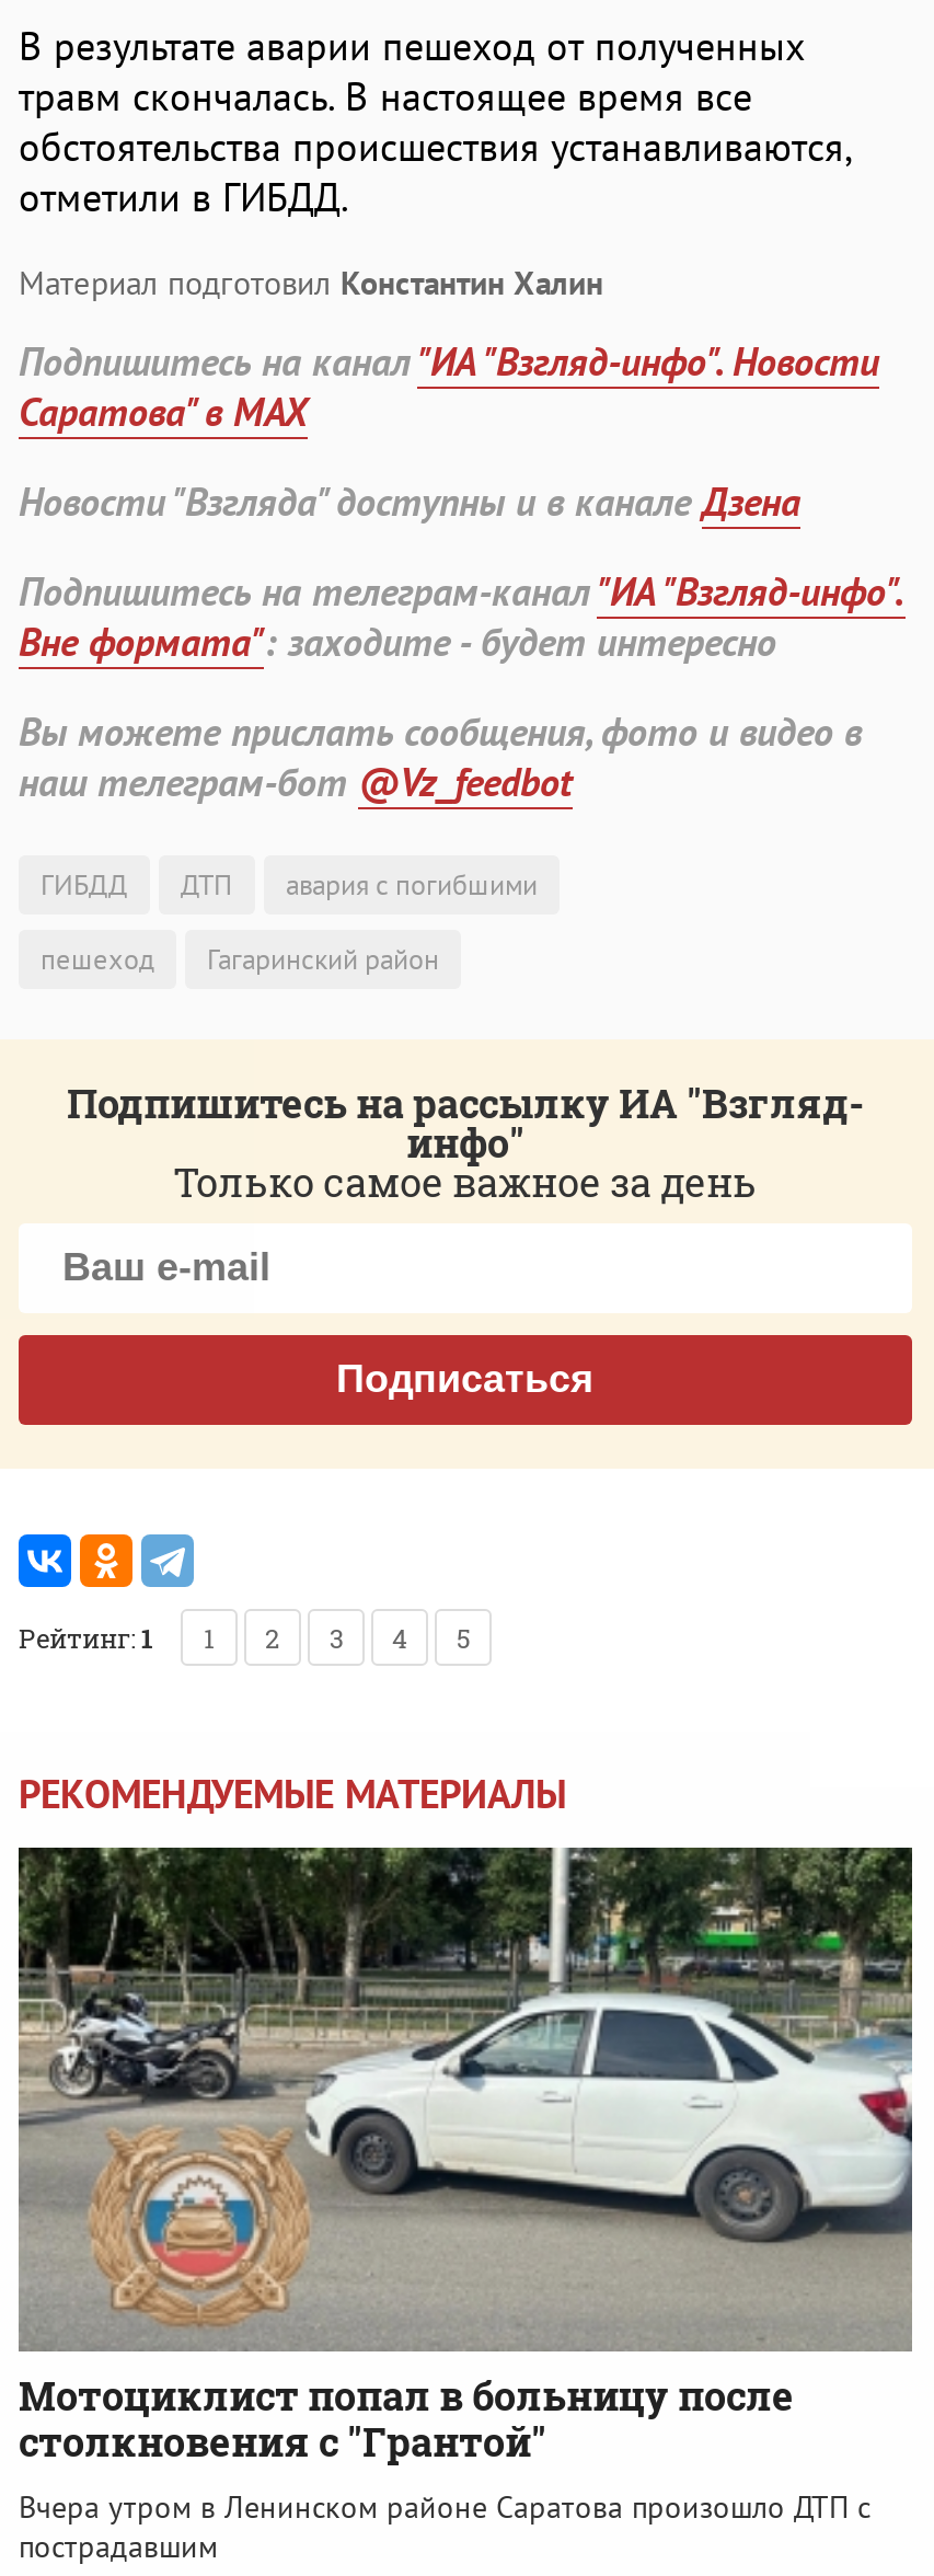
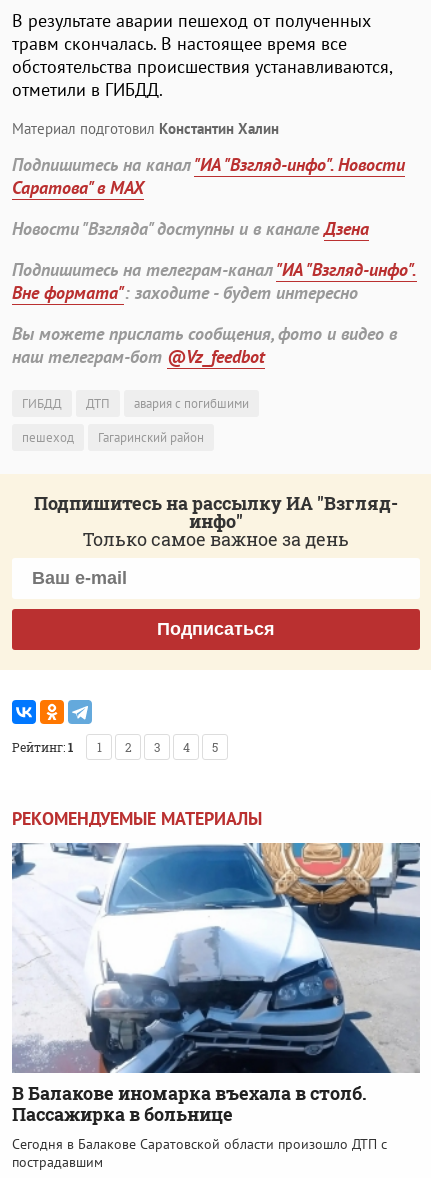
[16,1845,914,2526] [image] | Мотоциклист попал в больницу после | столкновения с "Грантой" | Вчера утром в Ленинском районе Саратова произошло ДТП с -> [11,842,421,1153] [image] | В Балакове иномарка въехала в столб. | Пассажирка в больнице | Сегодня в Балакове Саратовской области произошло ДТП с

